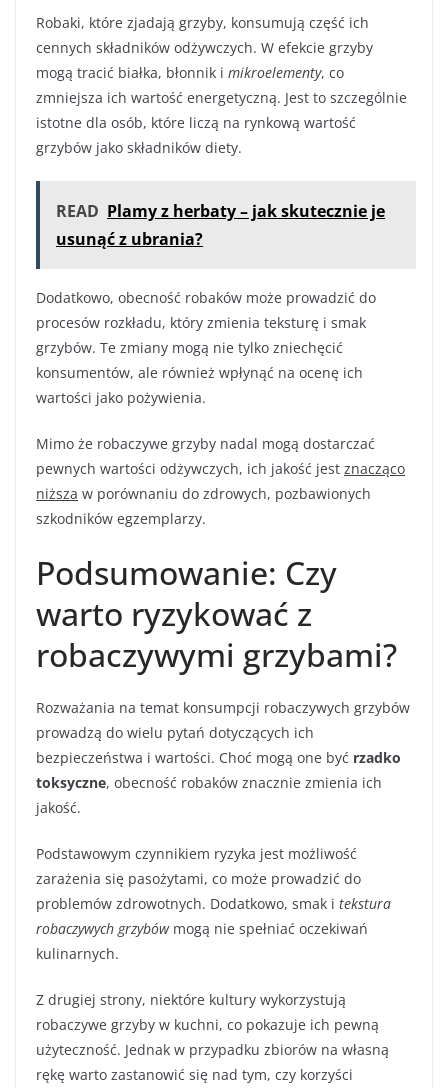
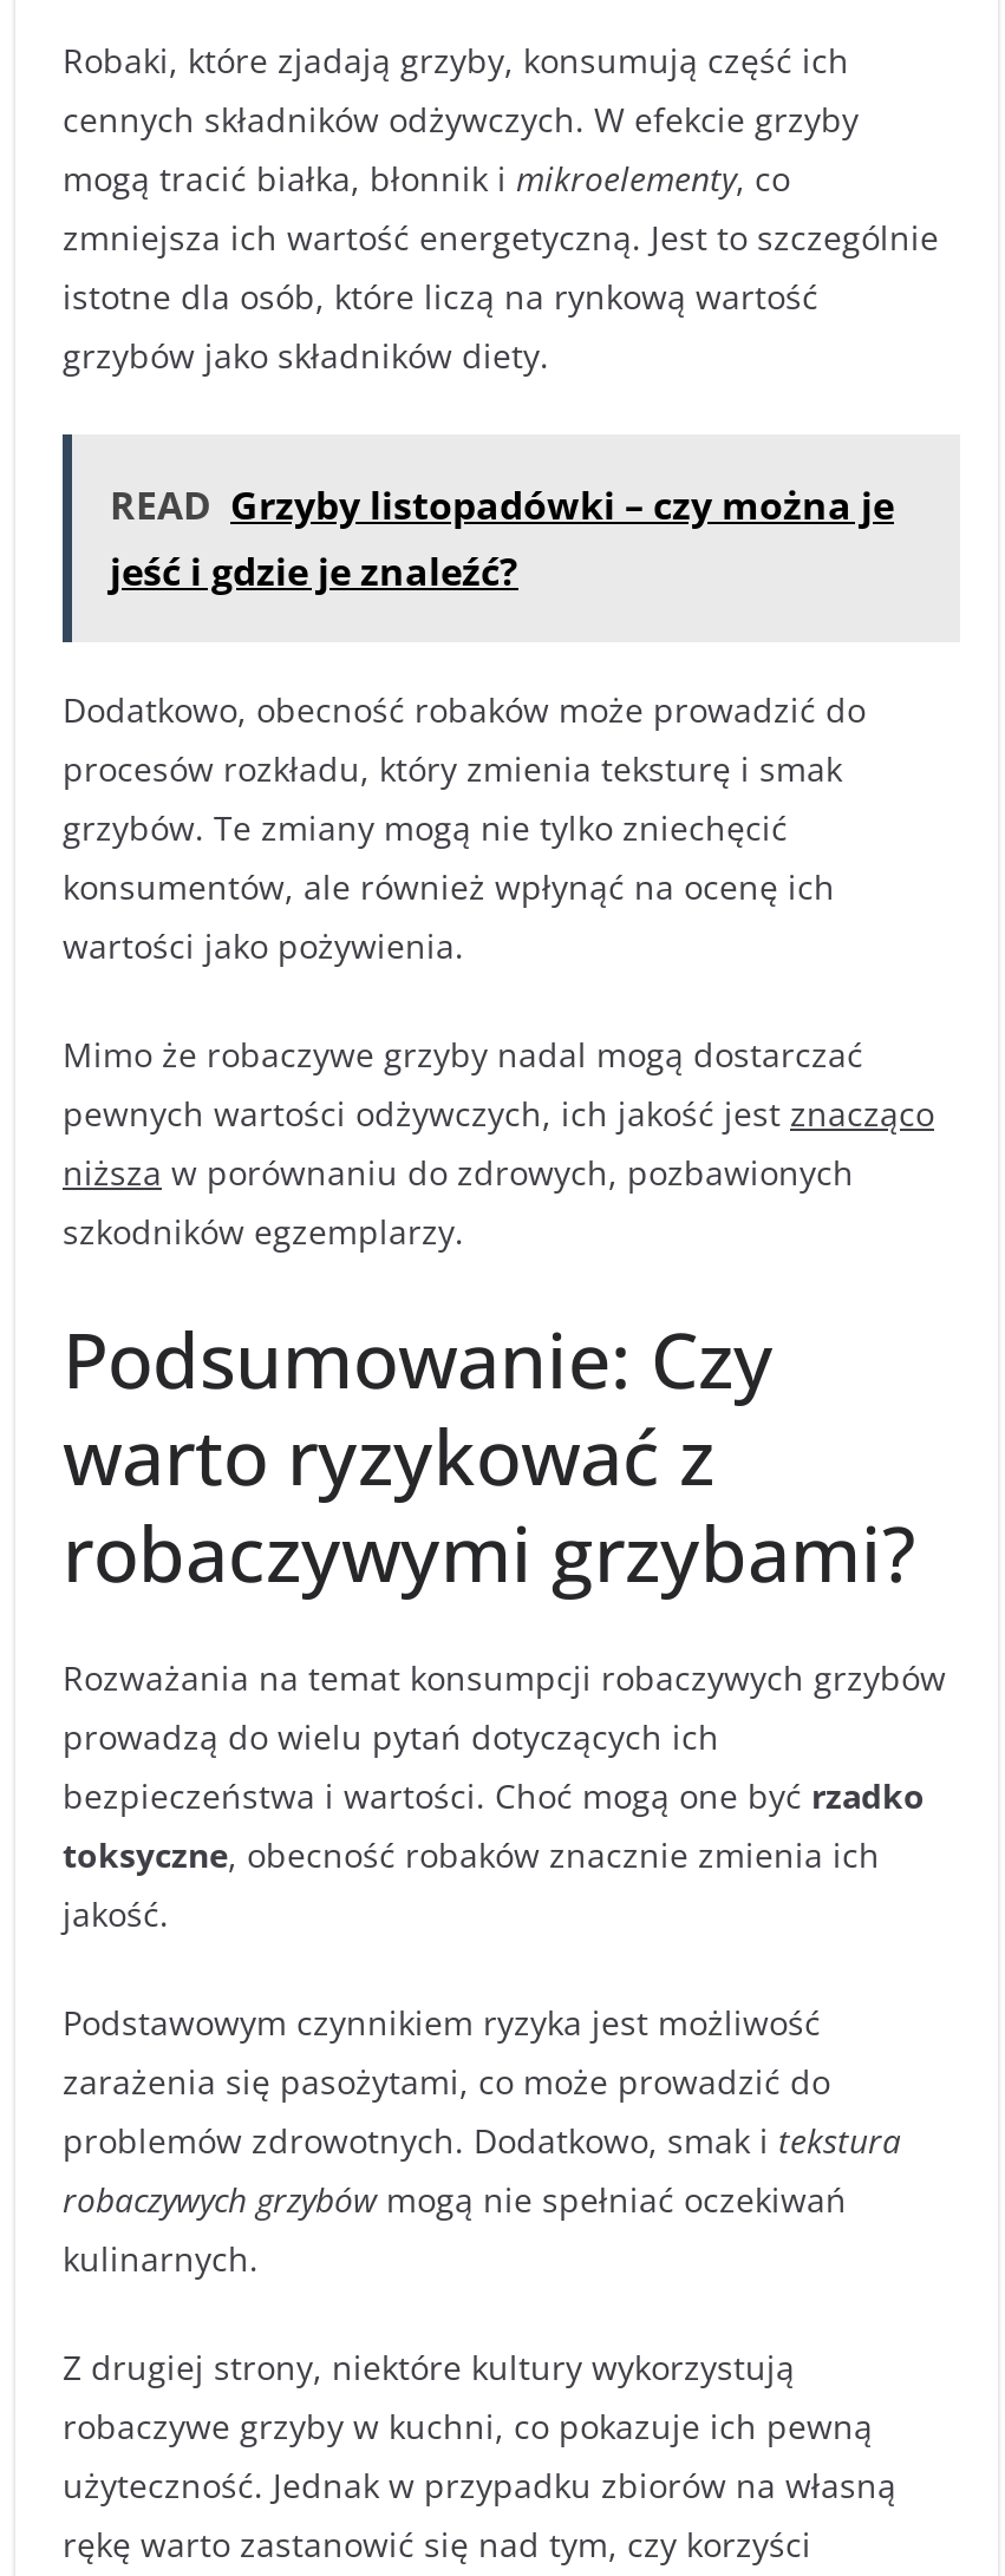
[56,200,385,250] READ Plamy z herbaty – jak skutecznie je | usunąć z ubrania? -> [110,479,894,597] READ Grzyby listopadówki – czy można je | jeść i gdzie je znaleźć?

